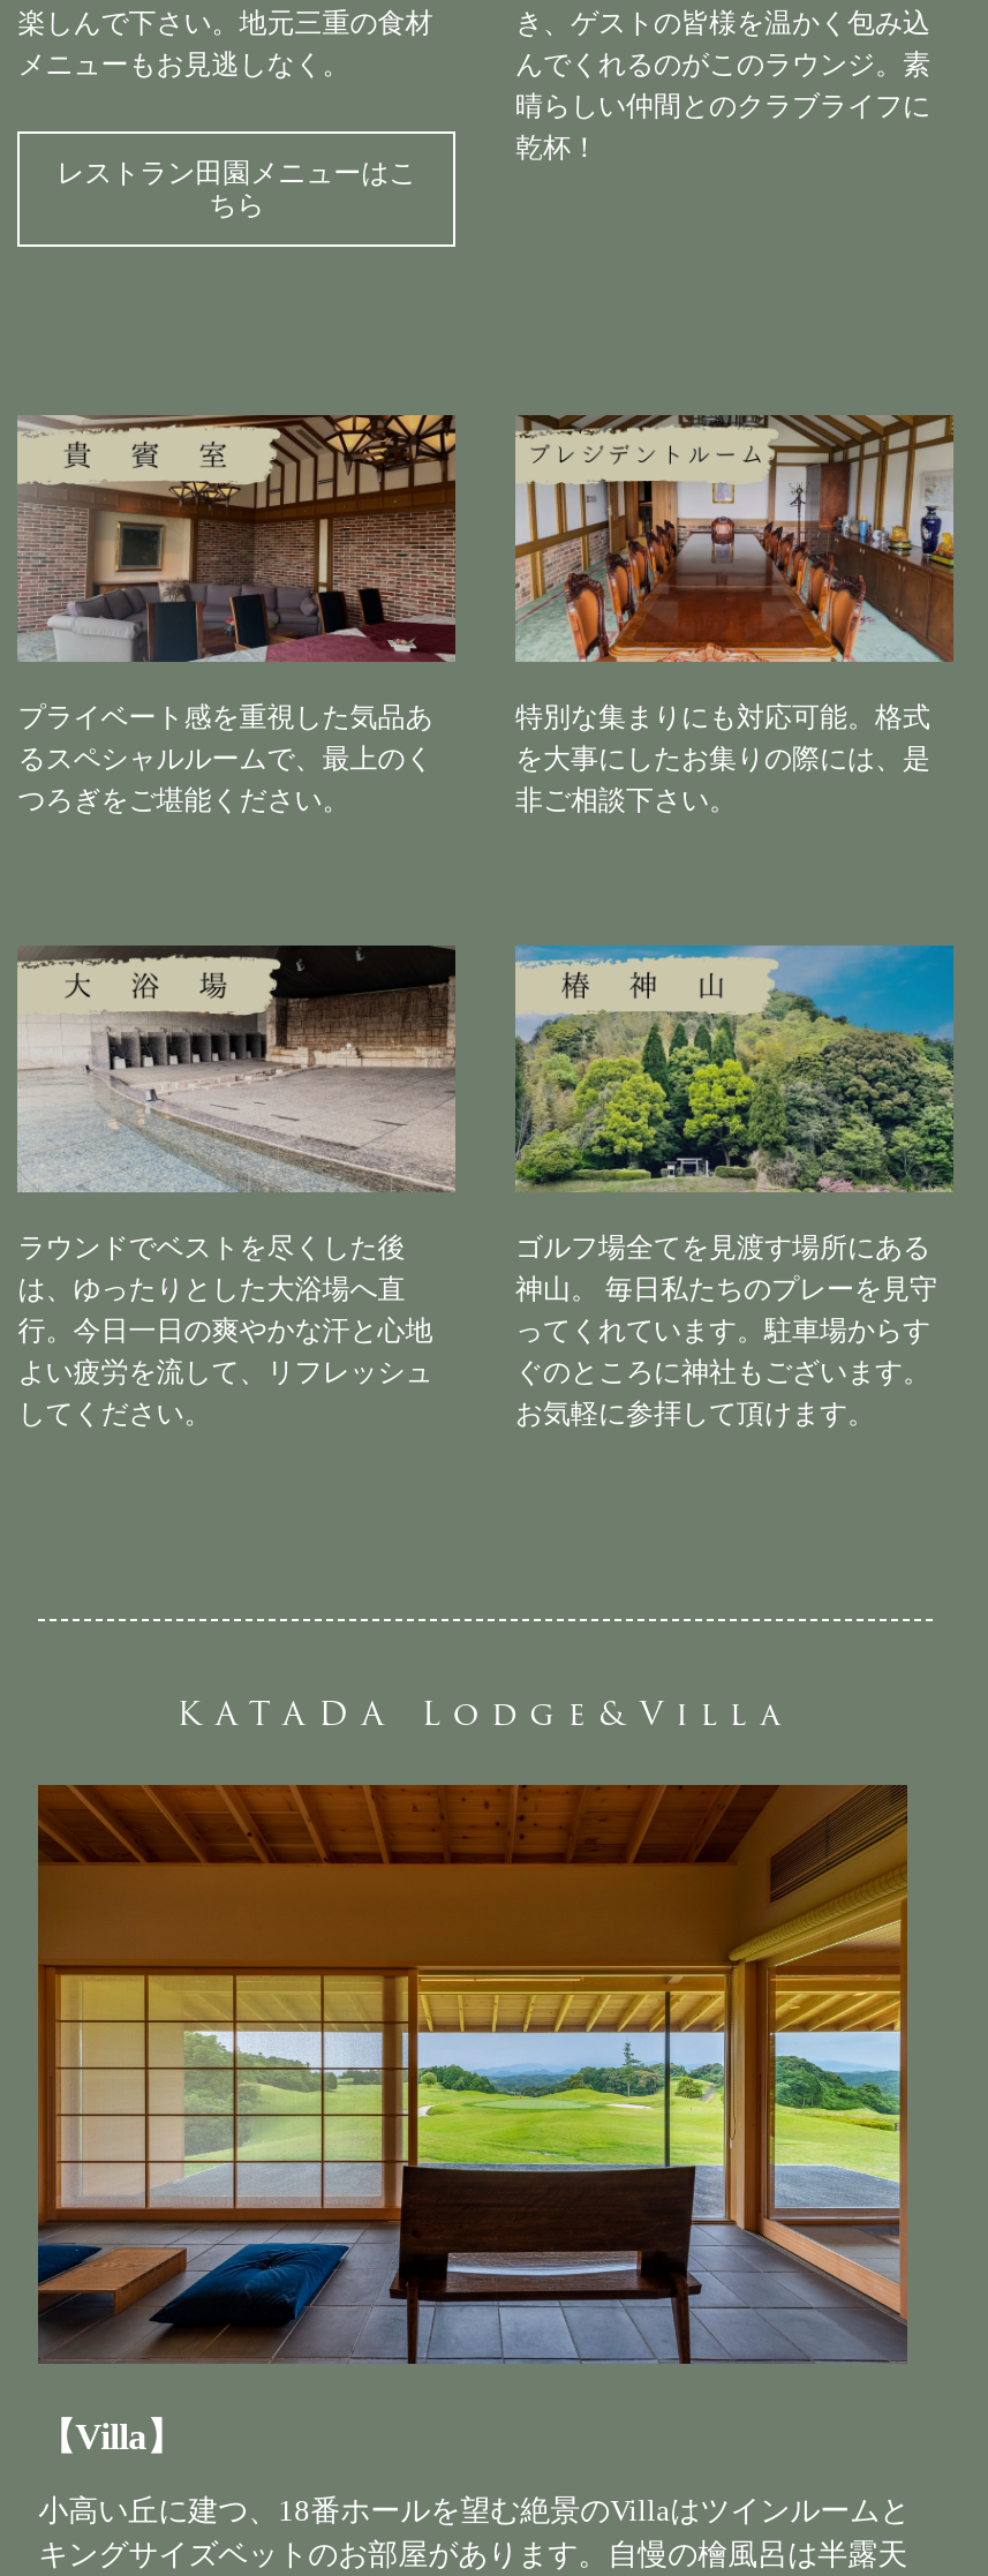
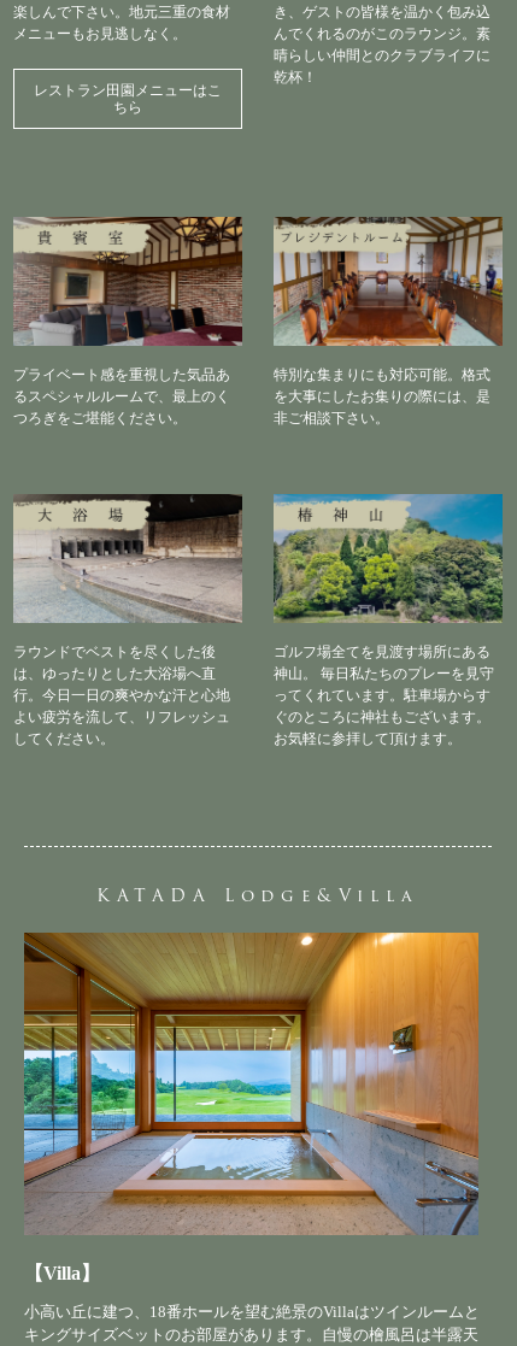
[36,1783,910,2366] [image] -> [23,931,480,1235] [image]

